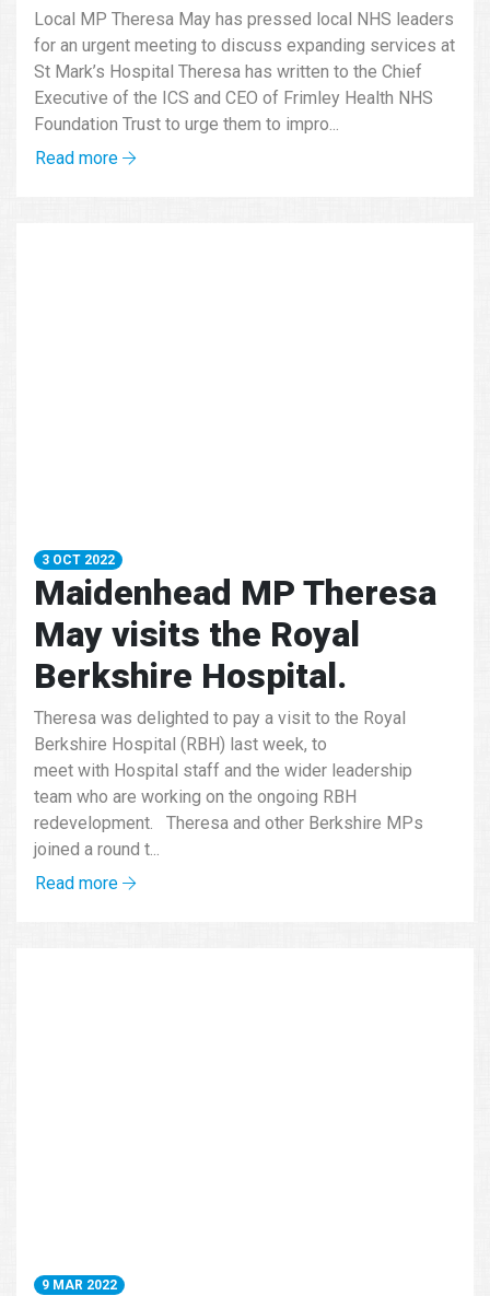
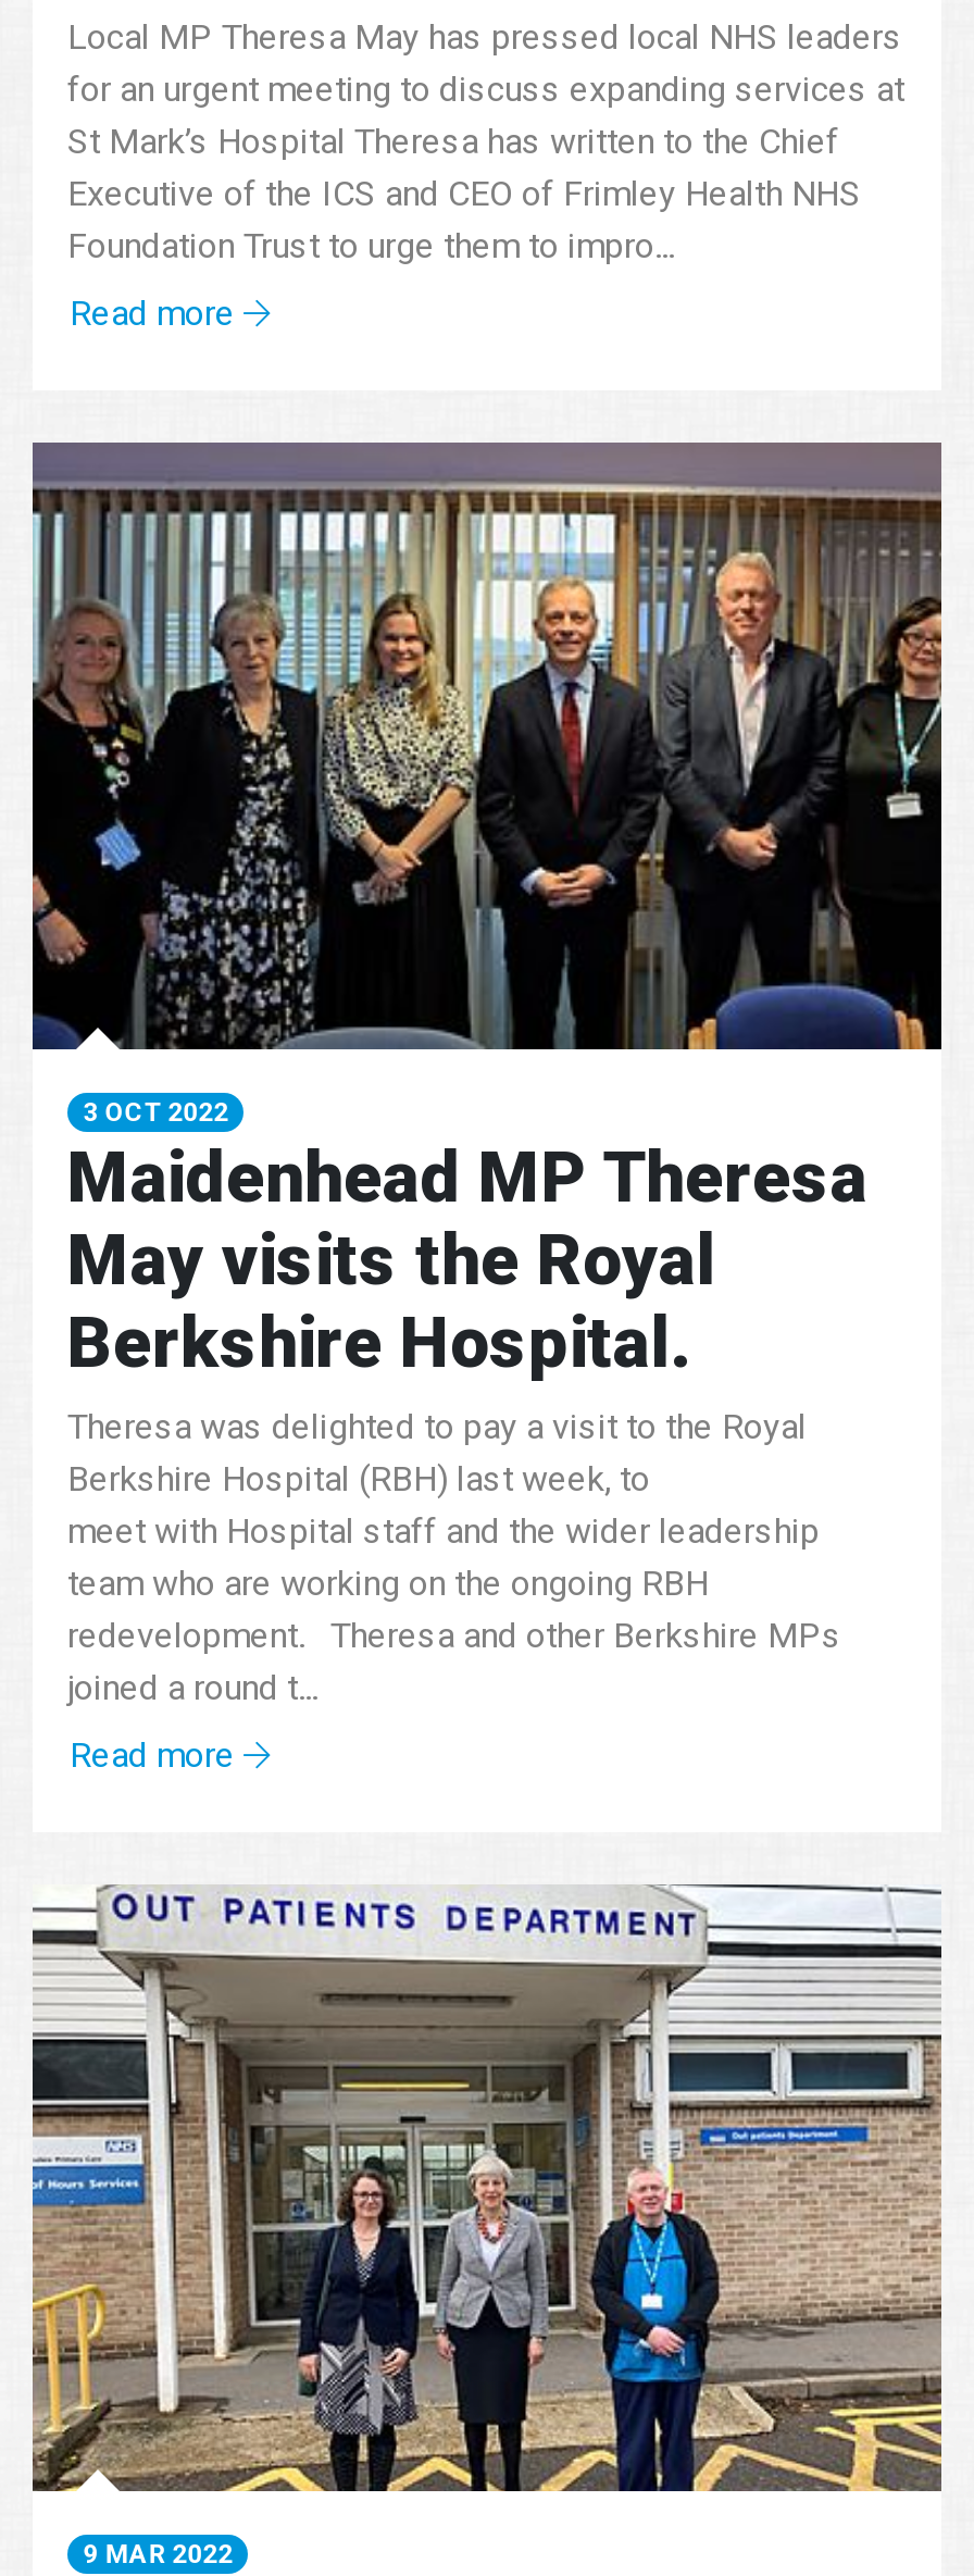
none -> [30,440,944,1051] [image]
none -> [30,1882,944,2493] [image]

